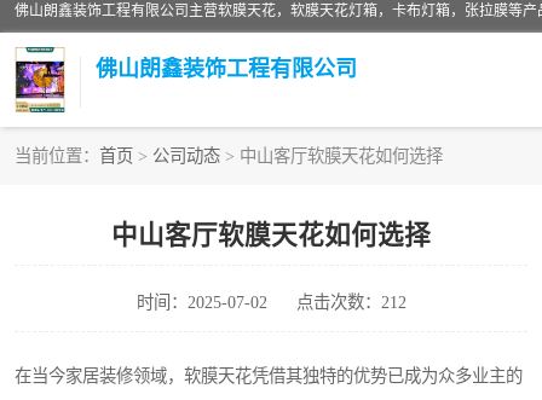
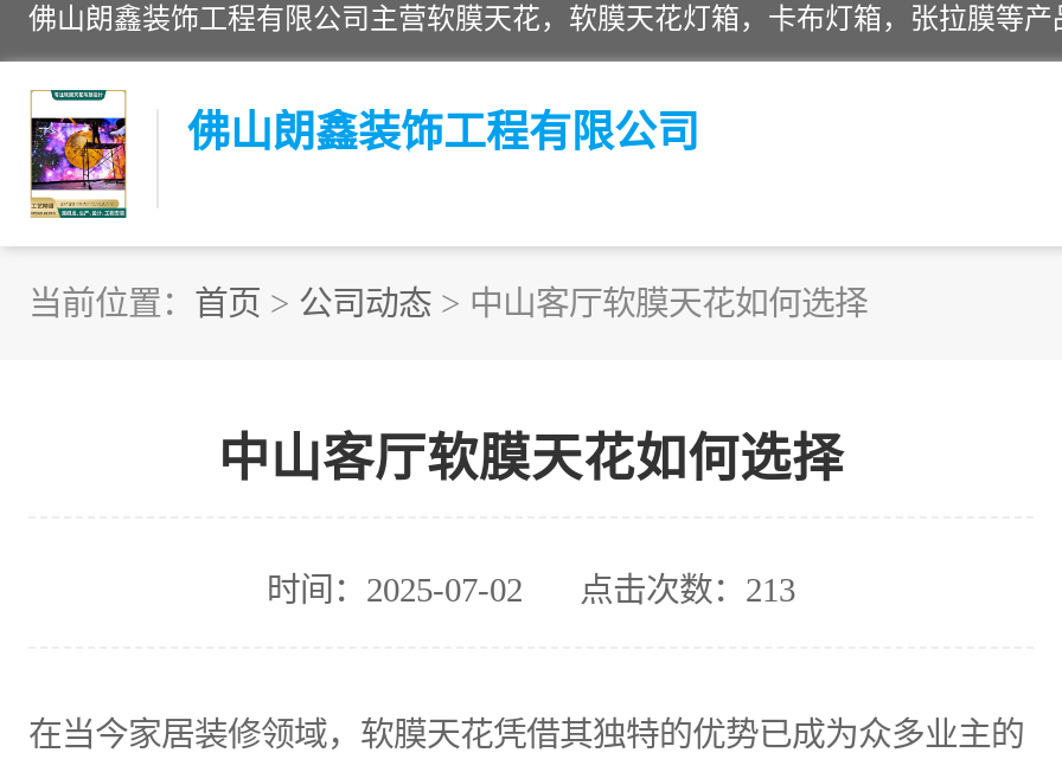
[136,292,406,312] 时间：2025-07-02 点击次数：212 -> [267,571,795,609] 时间：2025-07-02 点击次数：213

